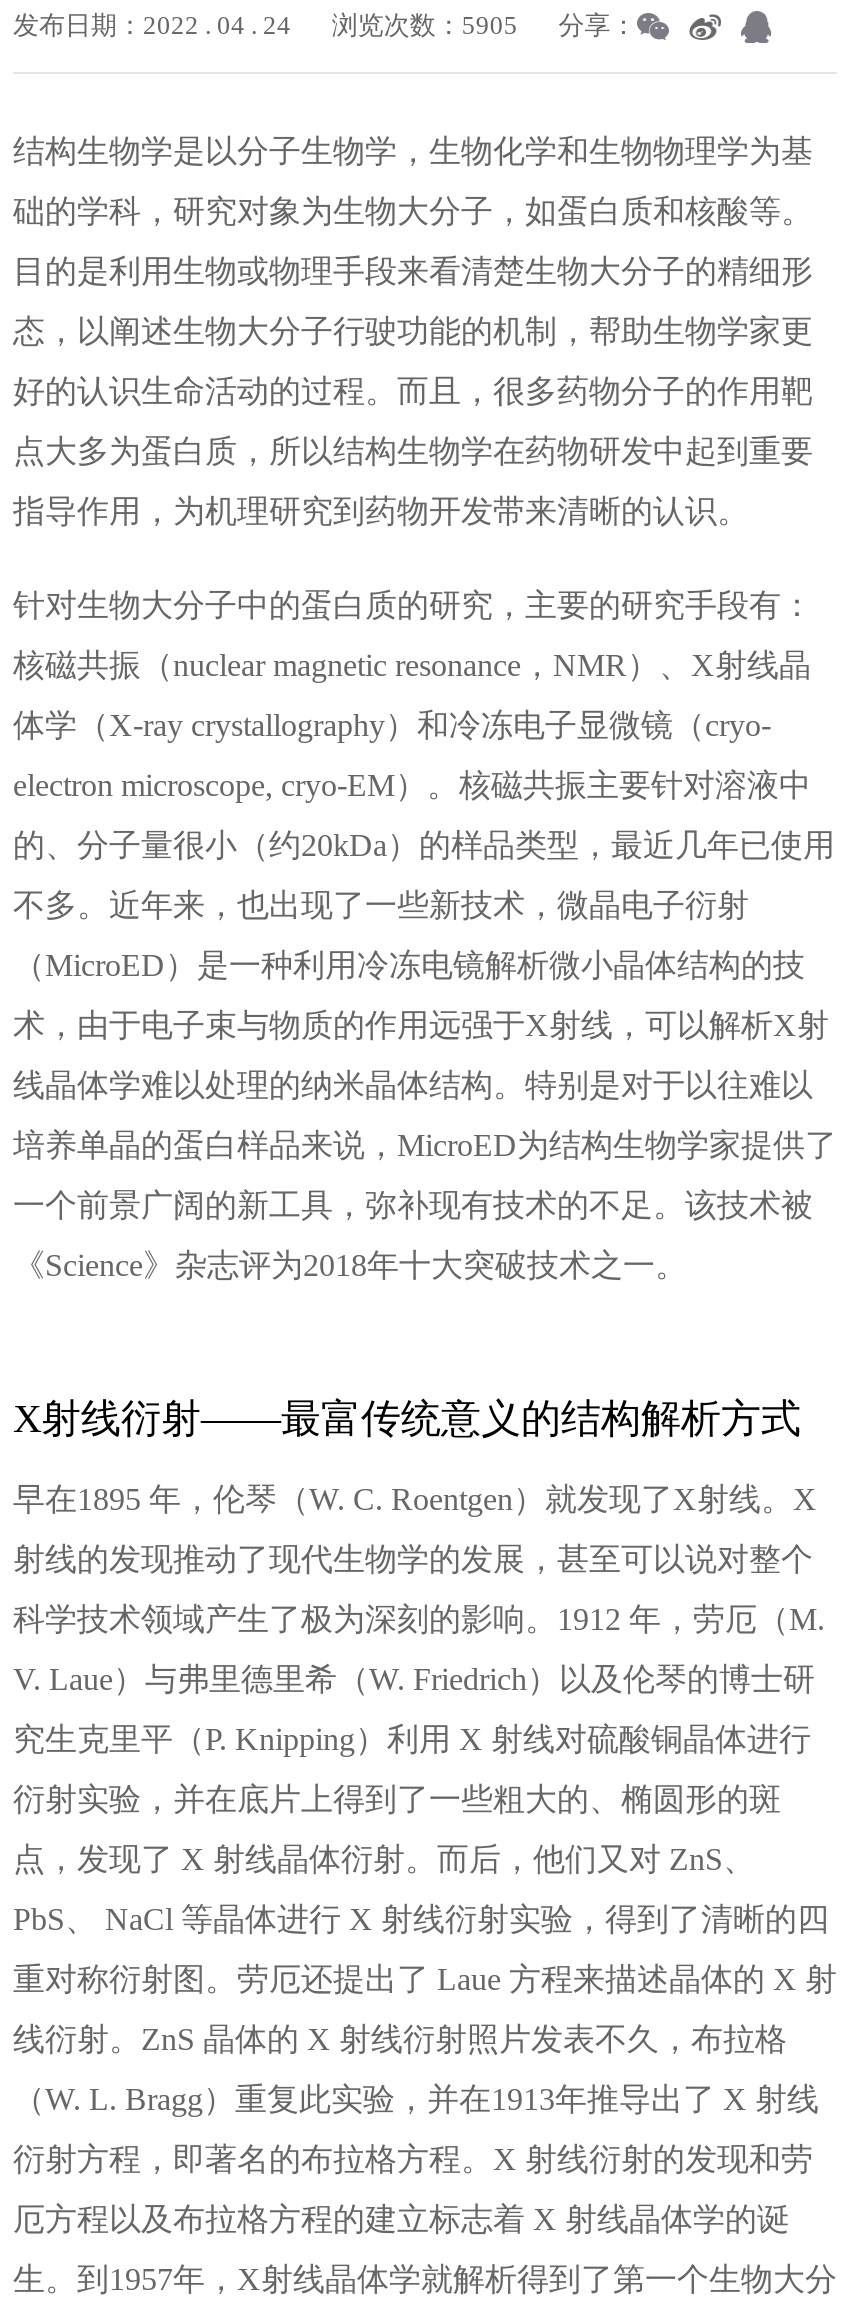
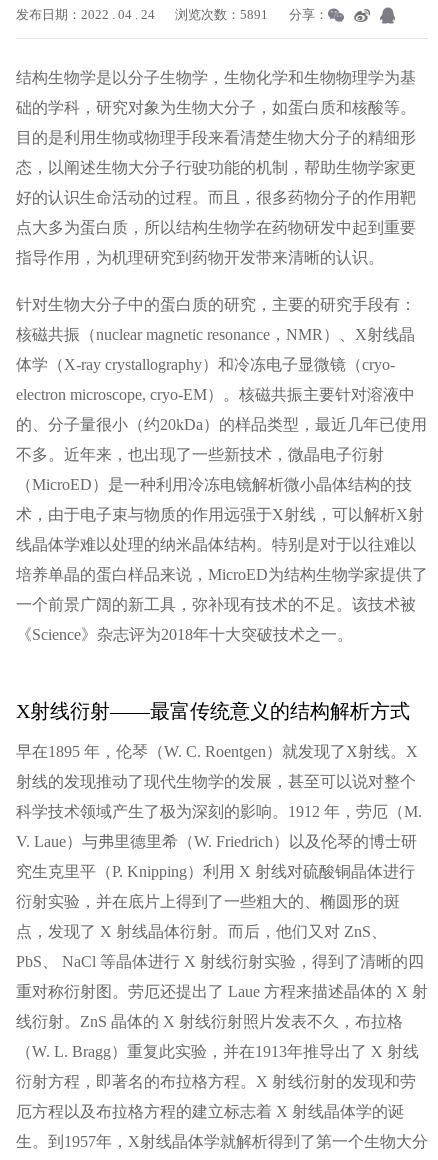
[13,10,637,40] 发布日期：2022 . 04 . 24 浏览次数：5905 分享： -> [16,7,328,22] 发布日期：2022 . 04 . 24 浏览次数：5891 分享：

